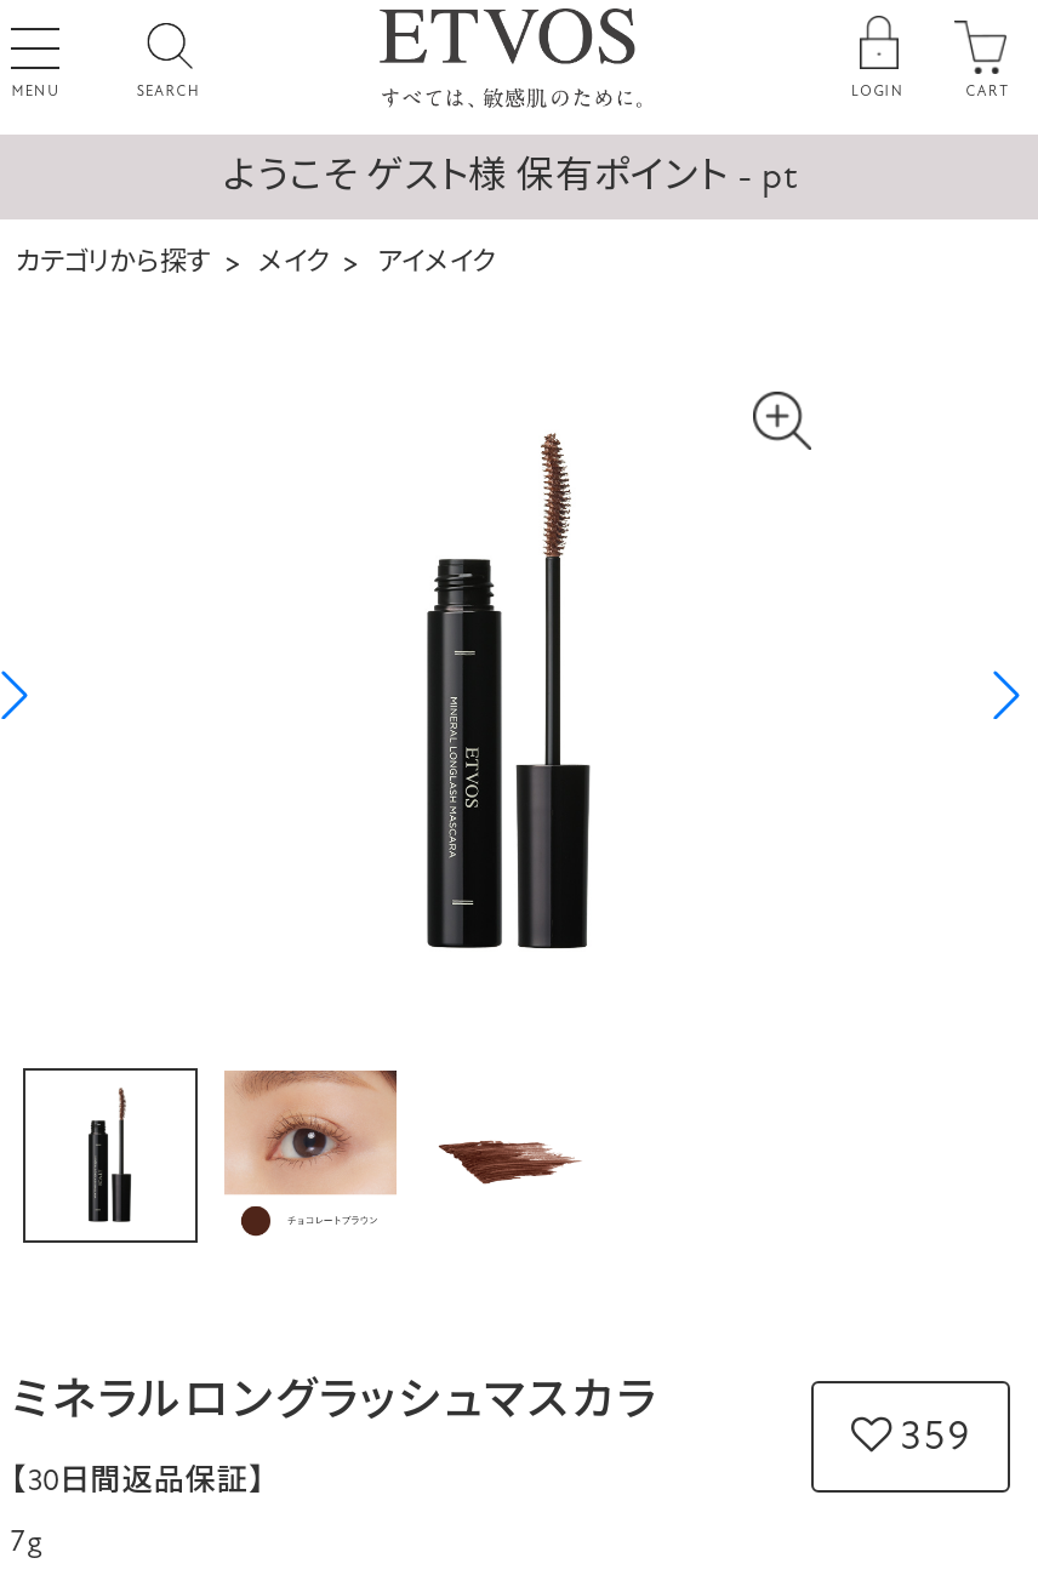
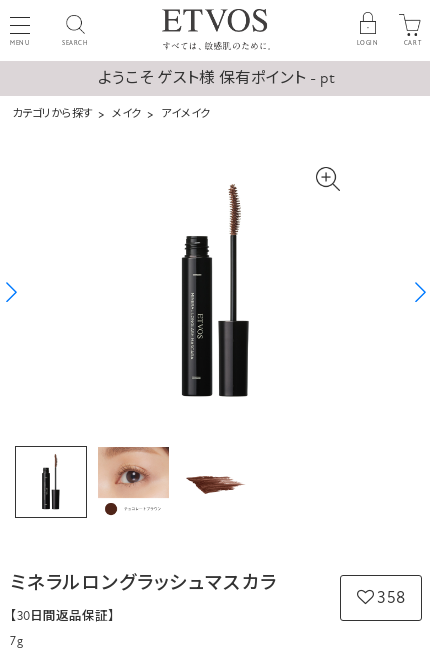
[900,1412,972,1461] 359 -> [377,588,406,608] 358

